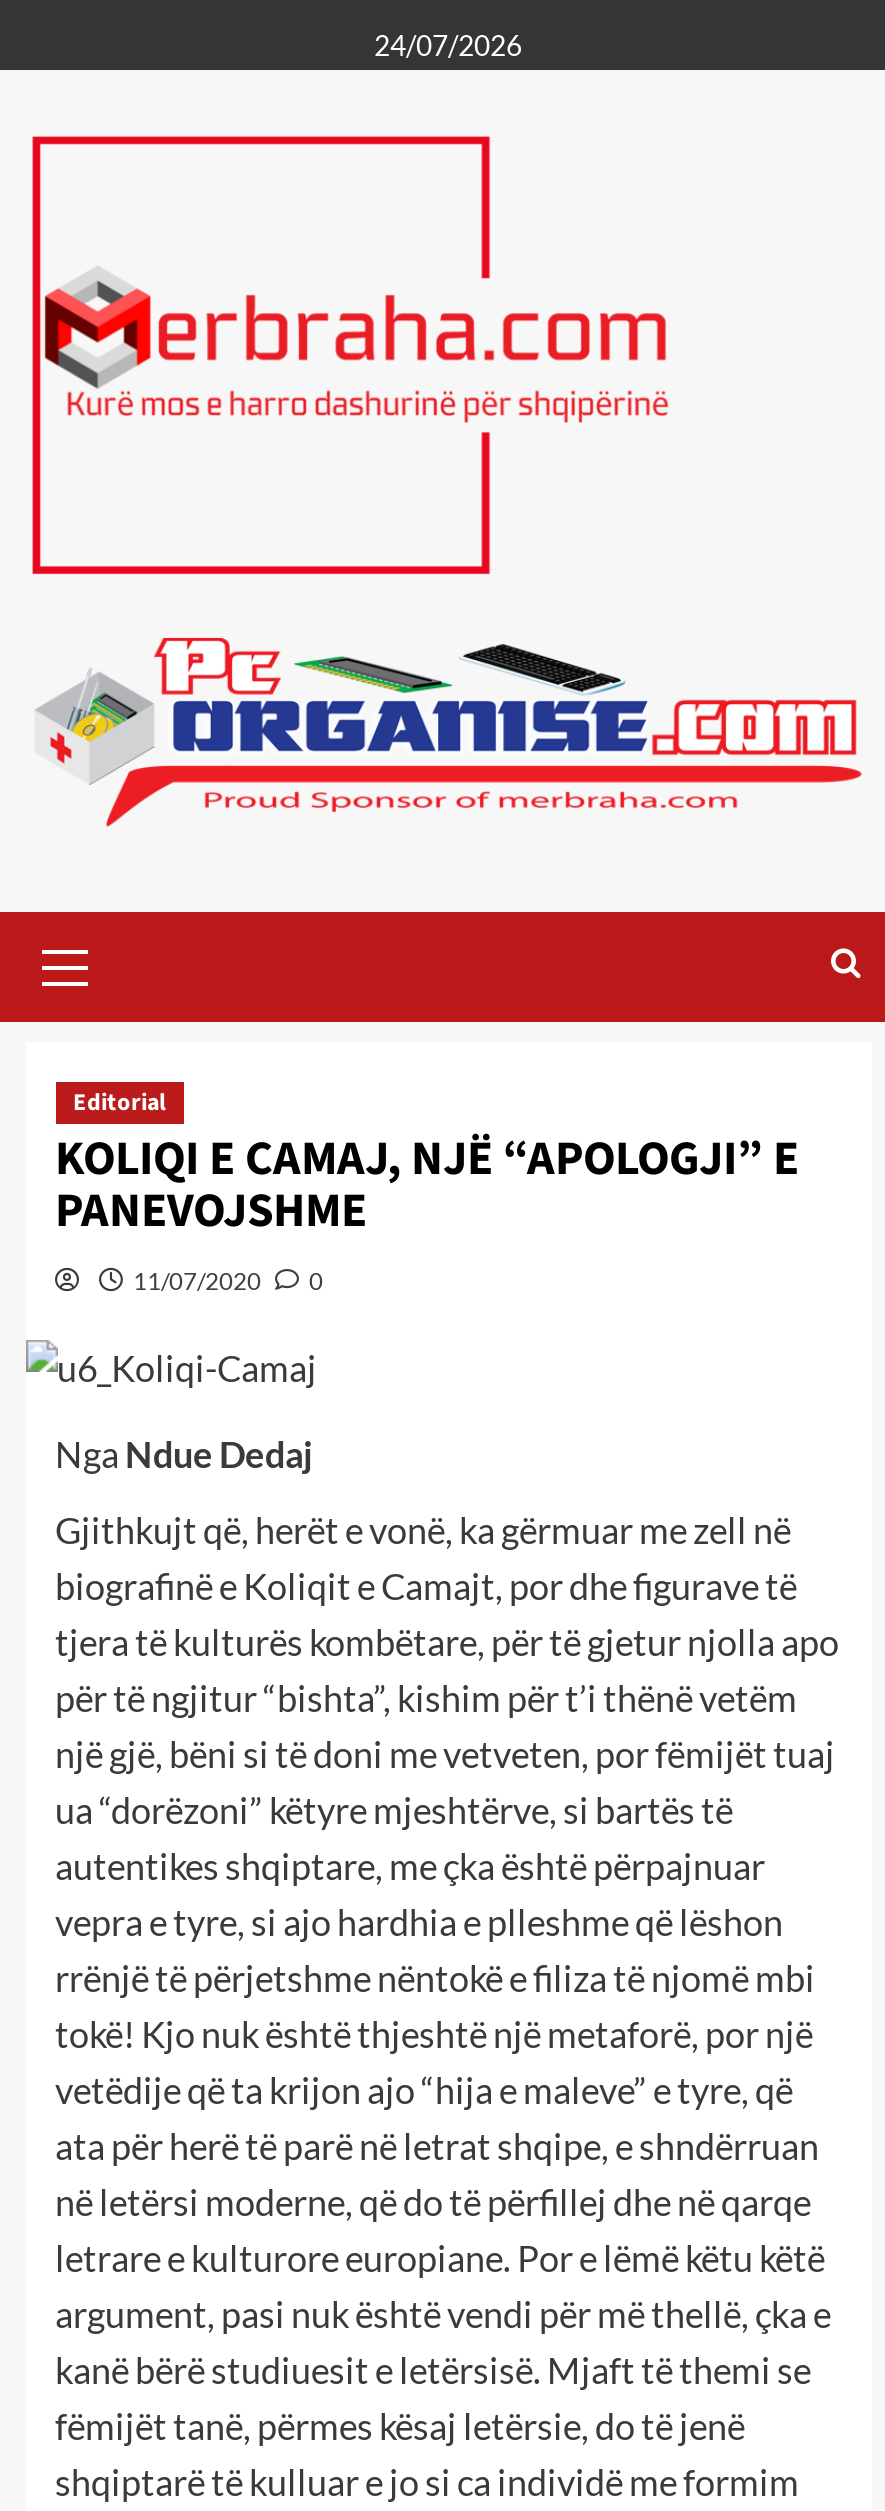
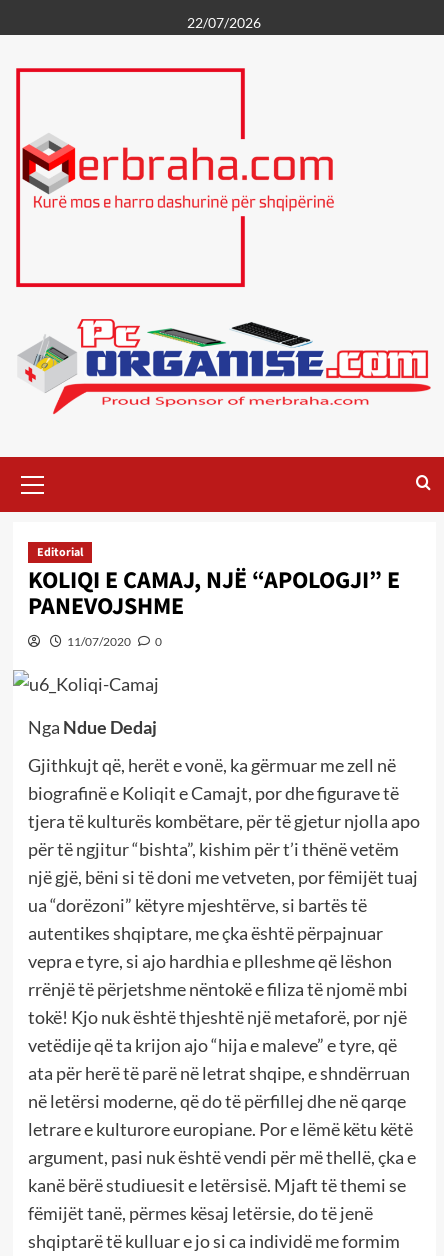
[374,28,522,62] 24/07/2026 -> [187,14,261,31] 22/07/2026

